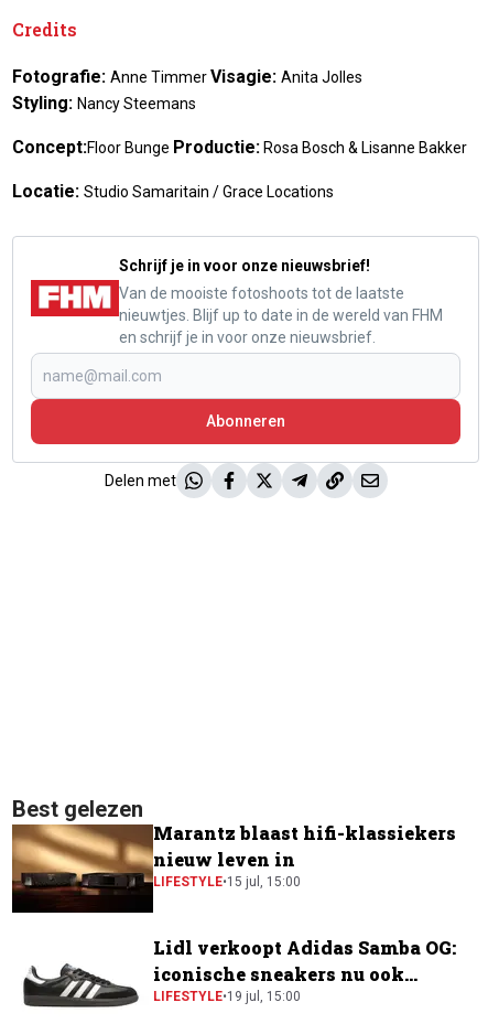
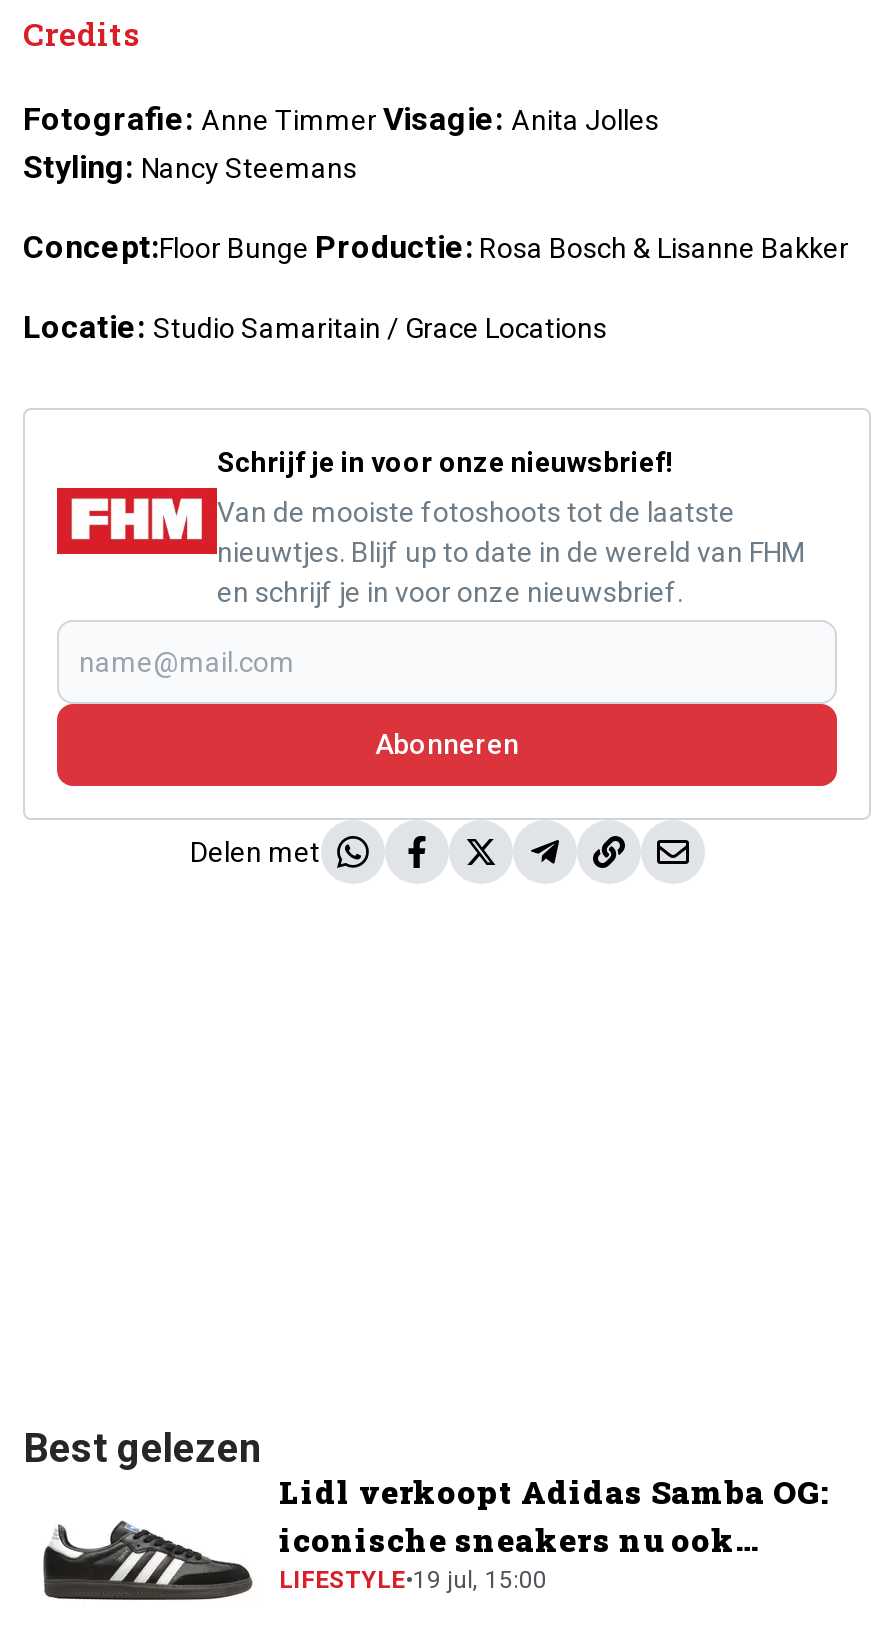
[11,821,456,914] [image] | Marantz blaast hifi-klassiekers | nieuw leven in | LIFESTYLE•15 jul, 15:00 -> none

